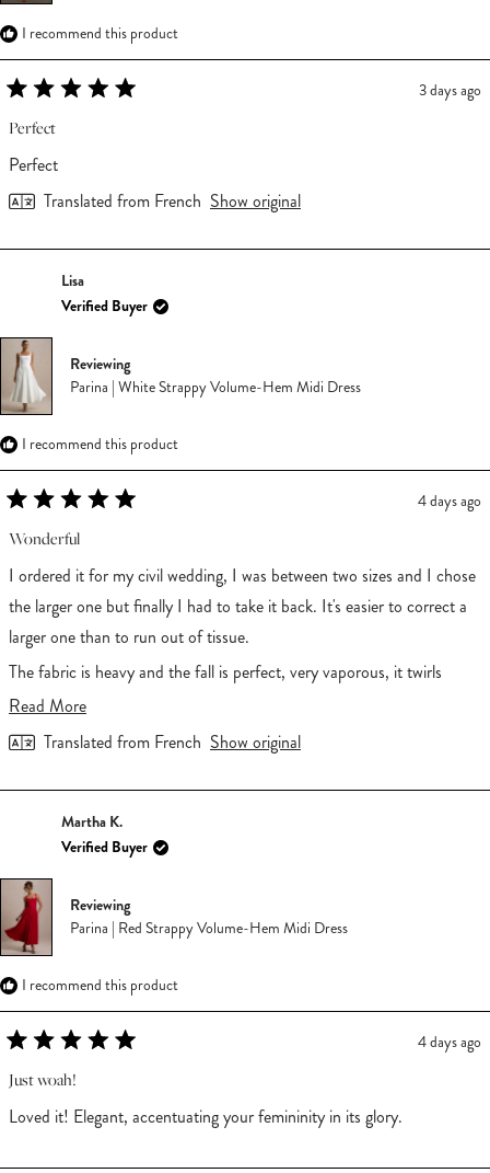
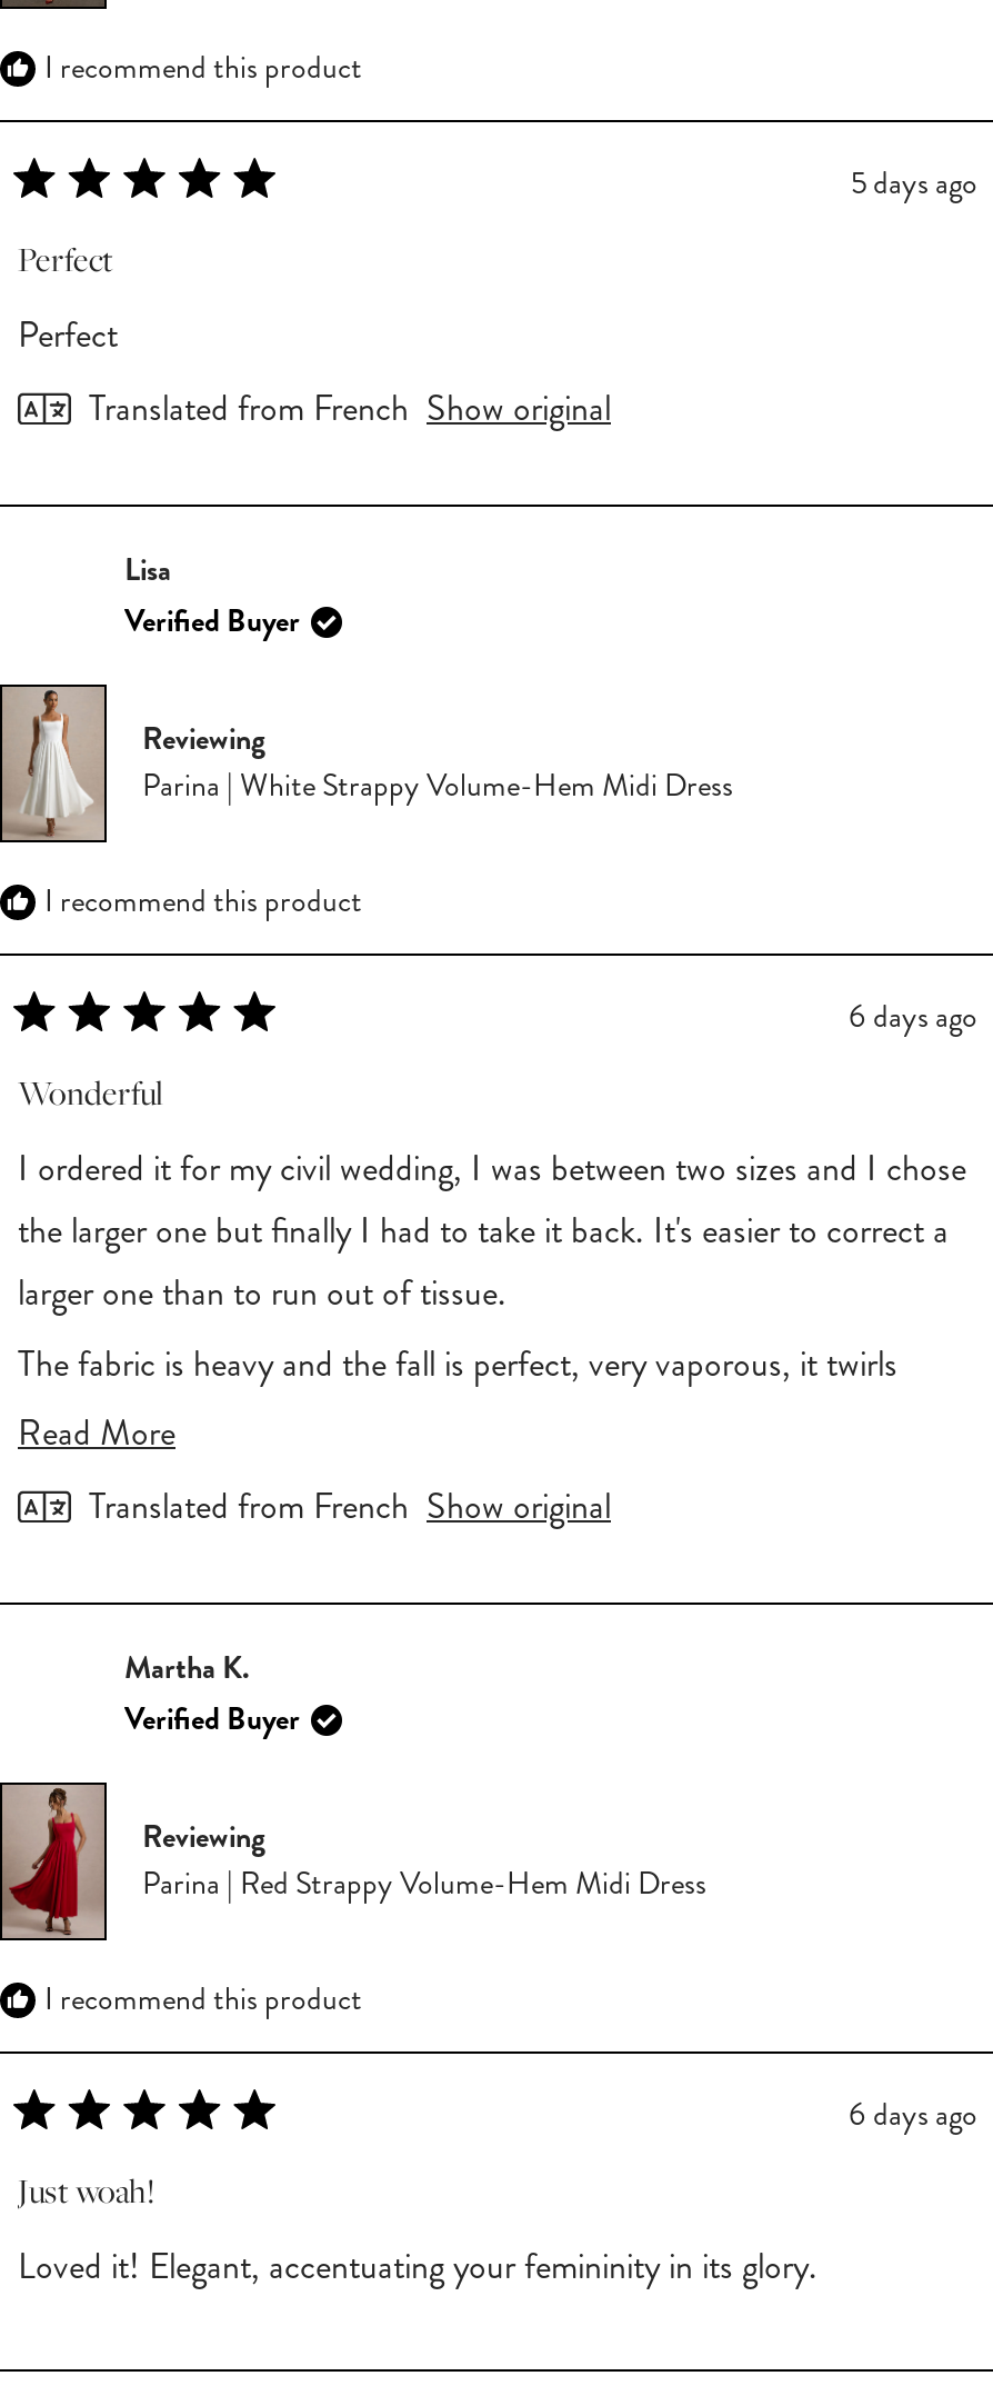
[419,80,481,101] 3 days ago -> [851,163,977,205] 5 days ago
[418,491,481,512] 4 days ago -> [849,996,977,1038] 6 days ago
[418,1032,481,1053] 4 days ago -> [849,2094,977,2136] 6 days ago

